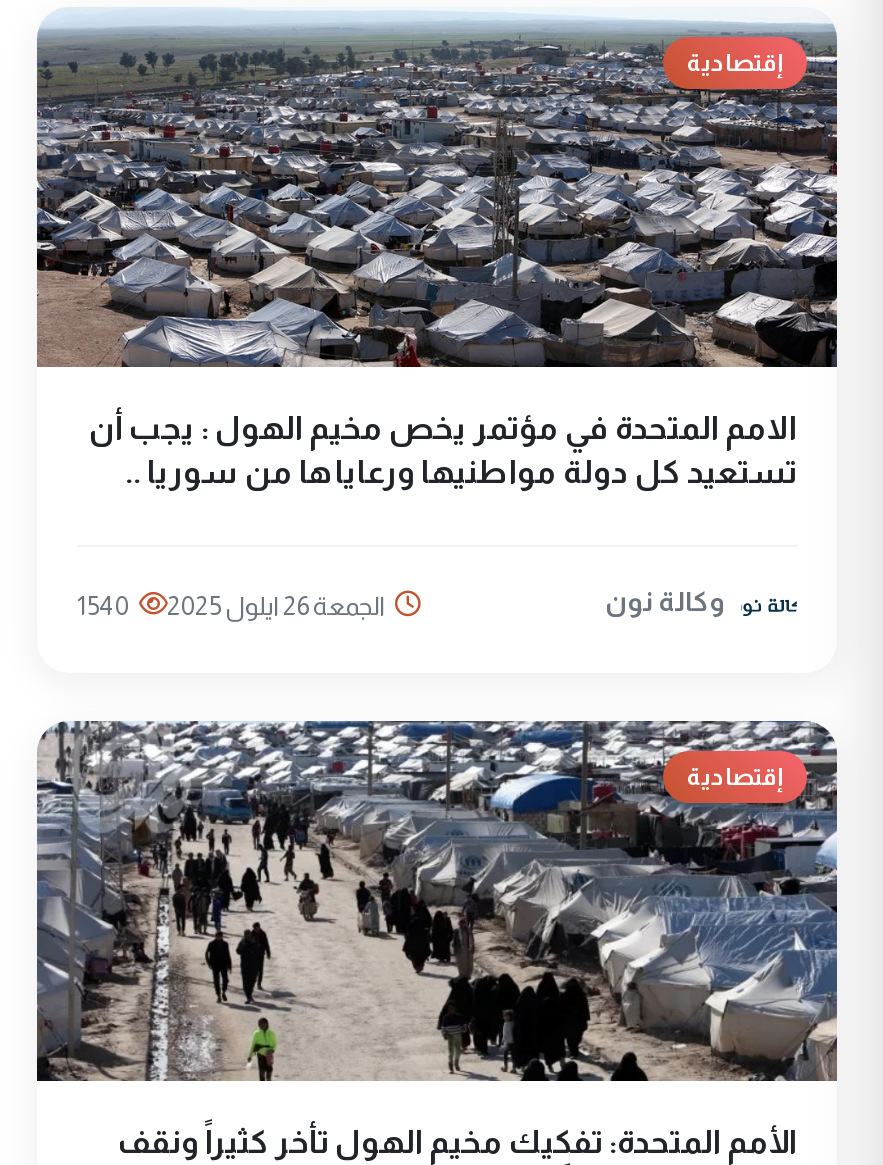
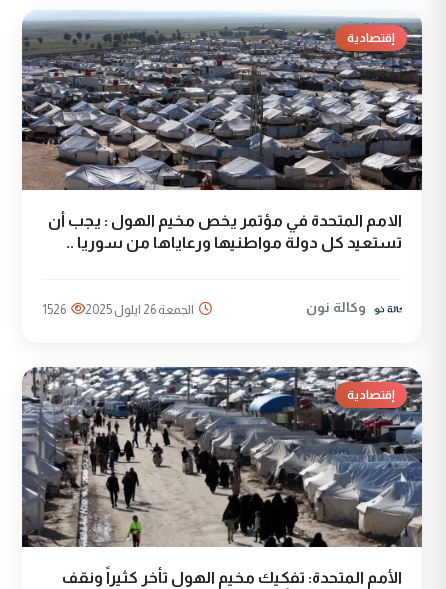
[77,590,129,620] 1540 -> [42,301,66,316] 1526

